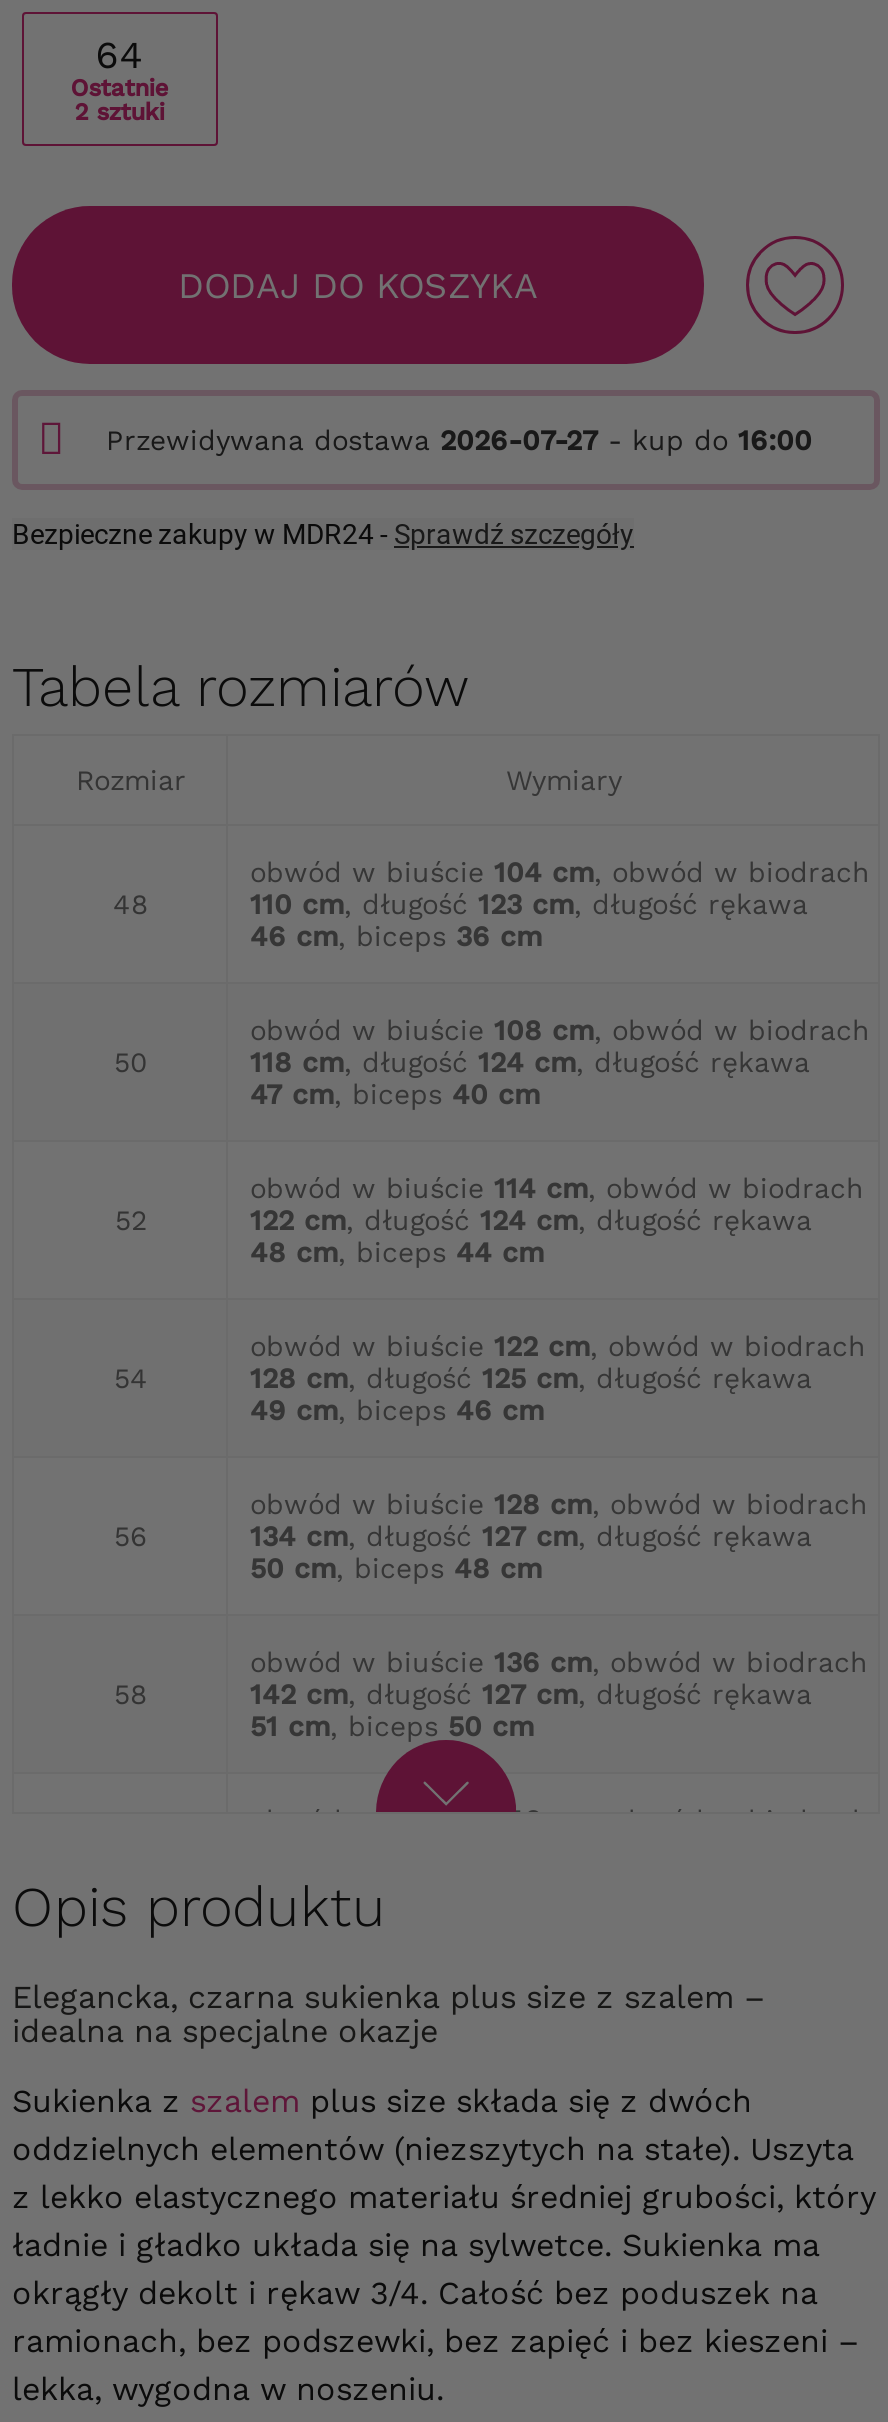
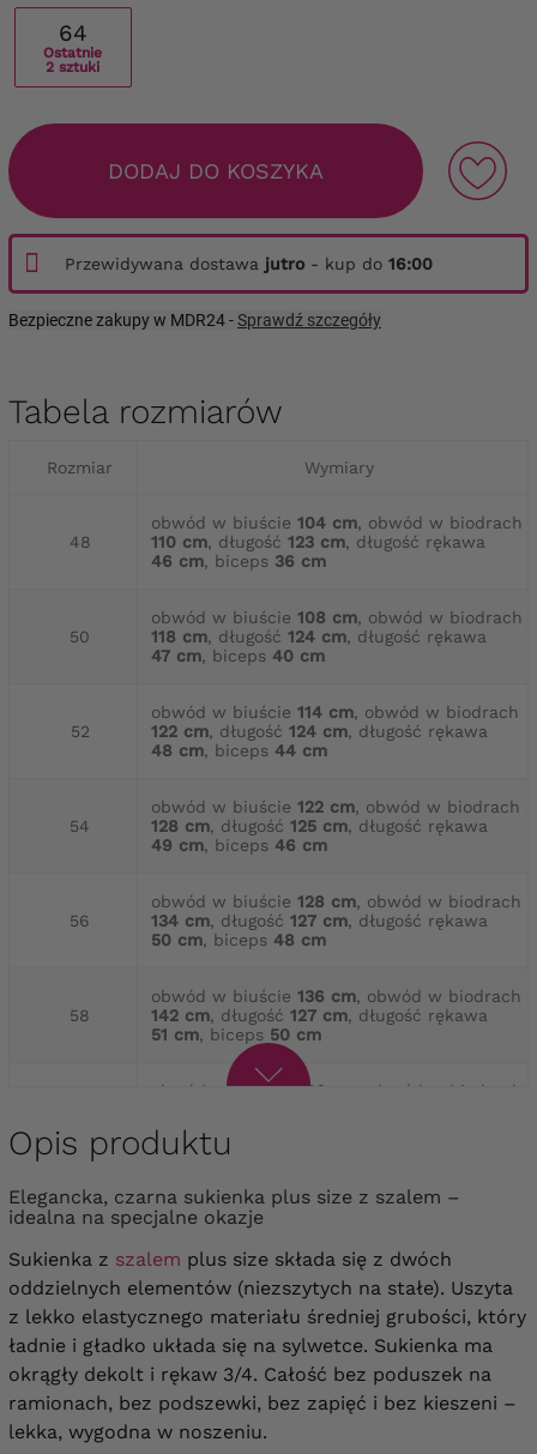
[106,425,812,457] Przewidywana dostawa 2026-07-27 - kup do 16:00 -> [65,254,433,274] Przewidywana dostawa jutro - kup do 16:00

